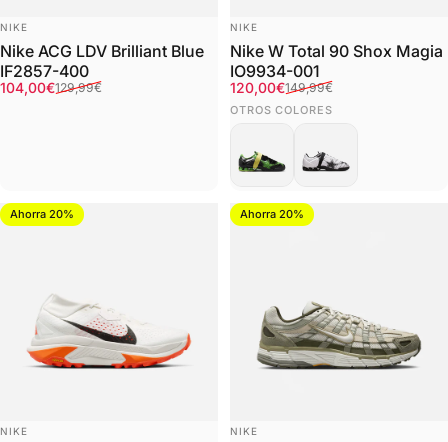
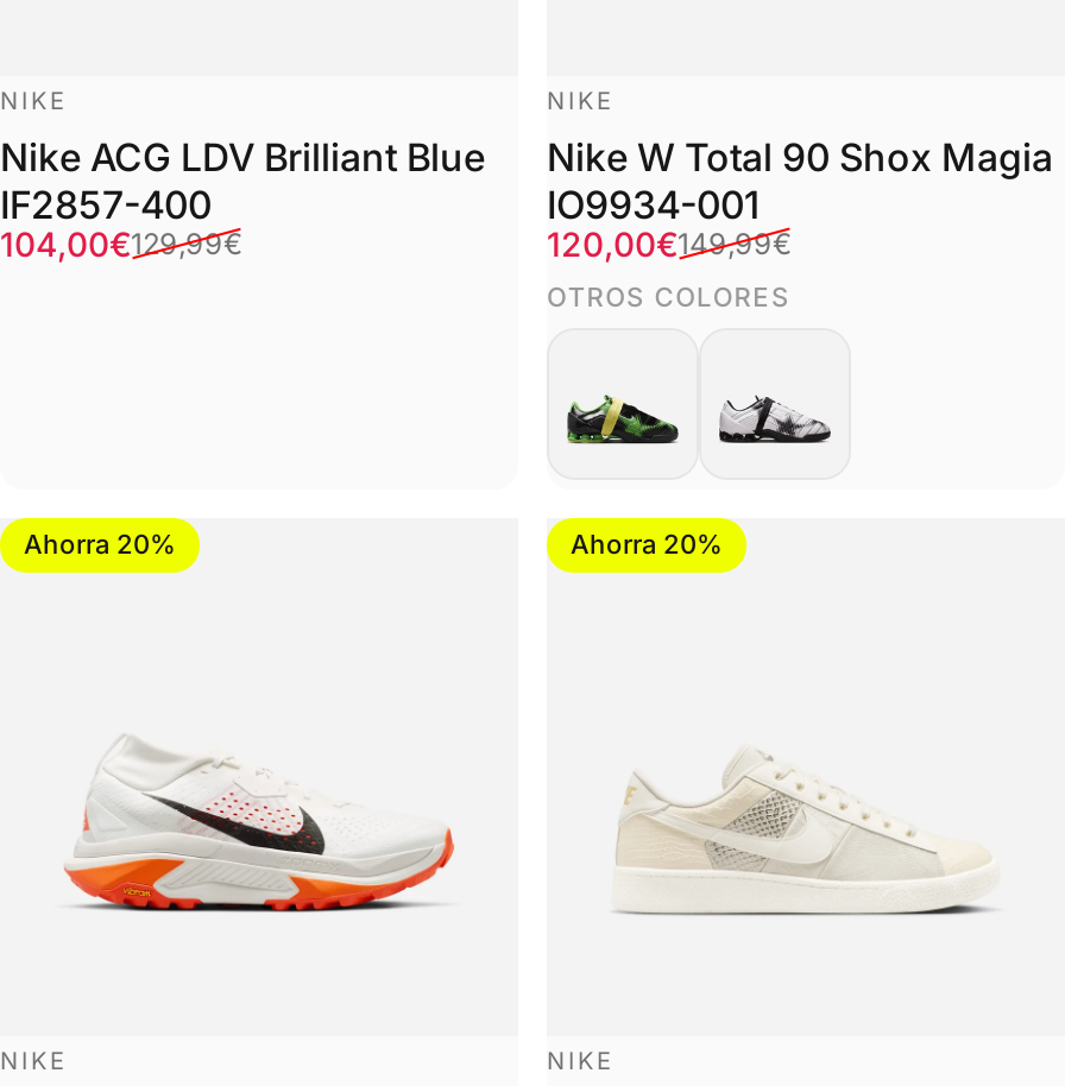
[256,302,422,370] [image] -> [613,758,1001,915] [image]

